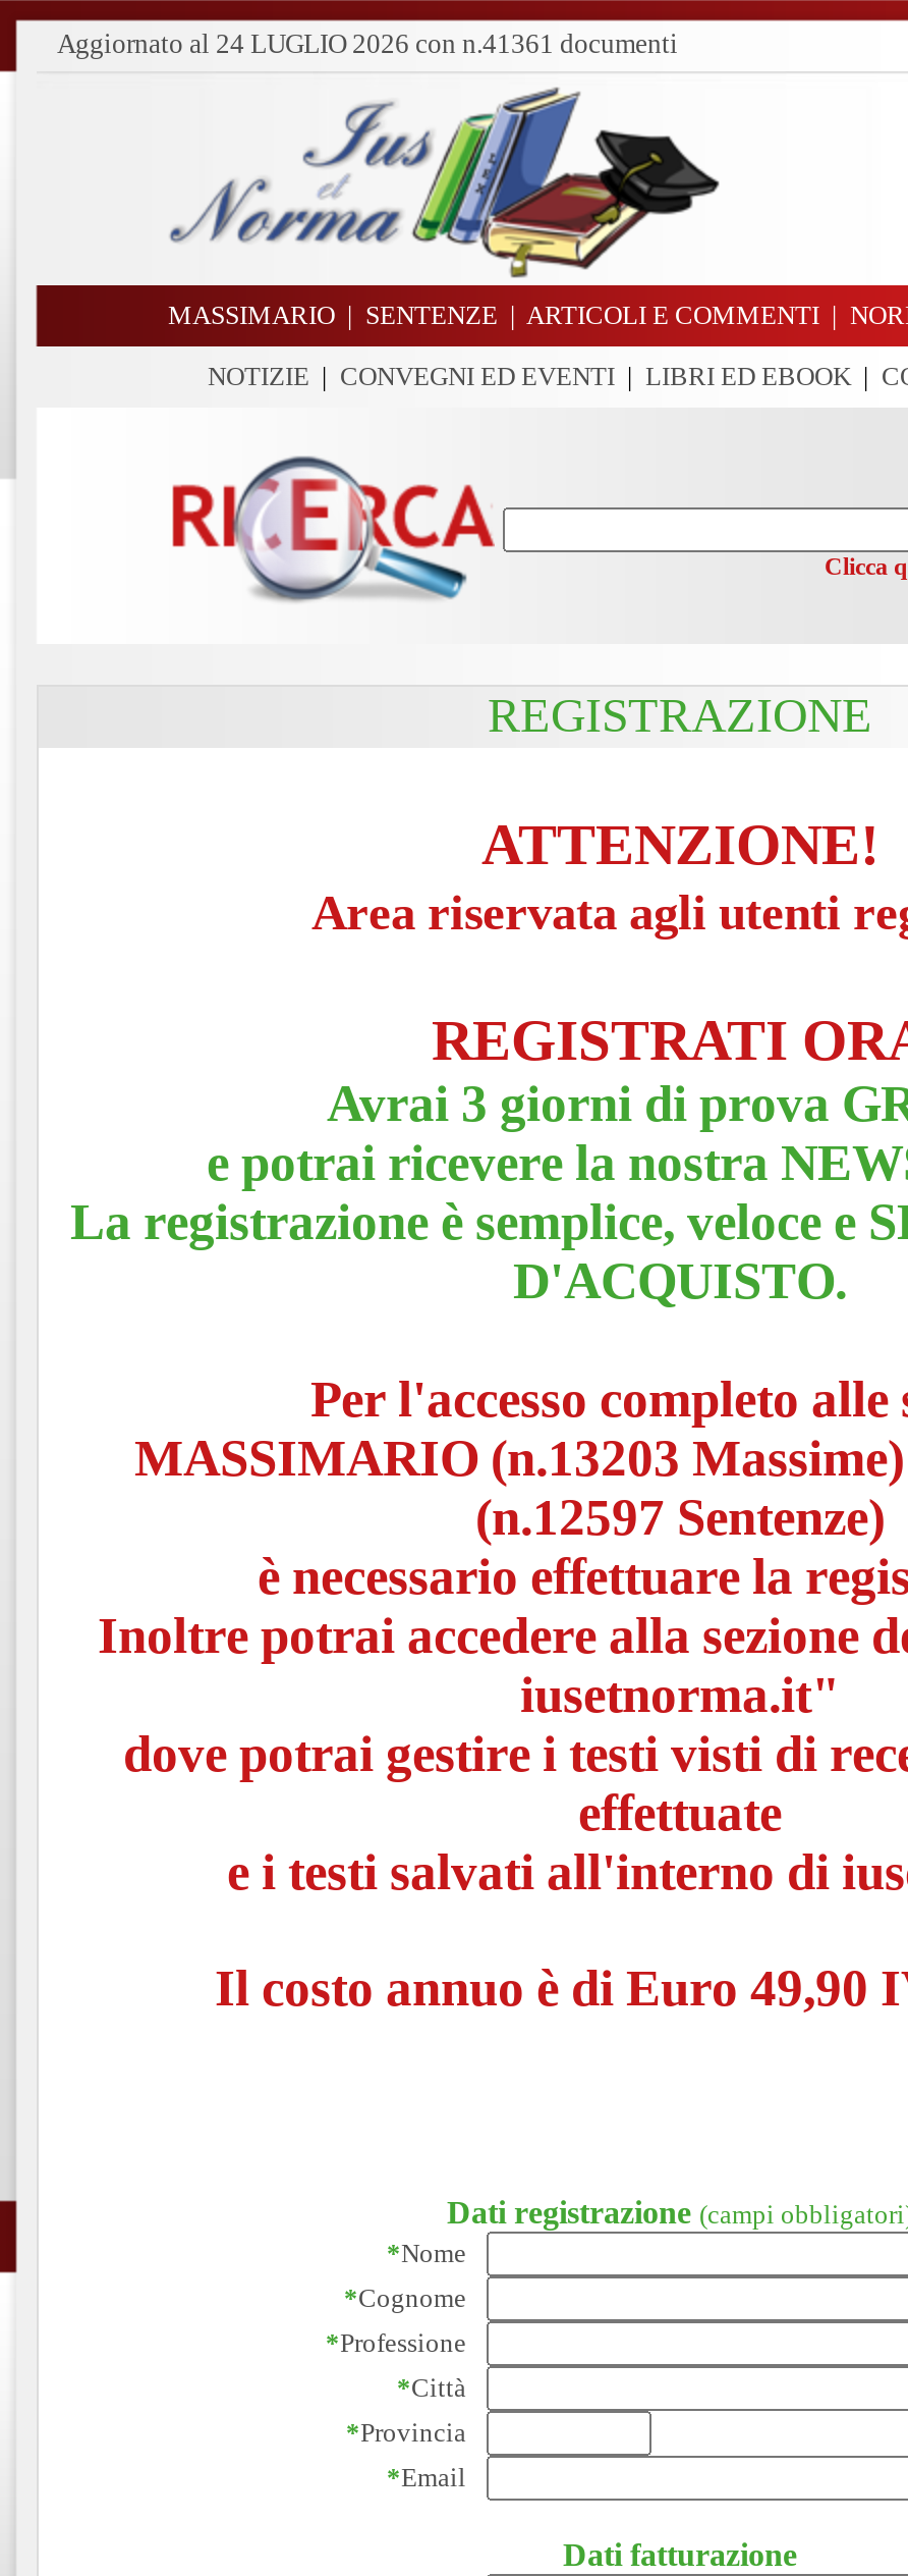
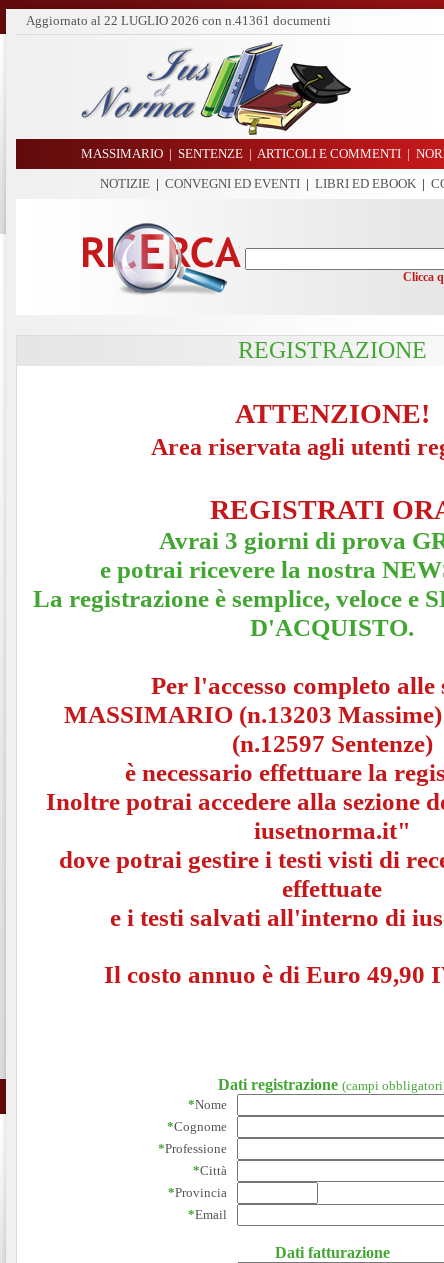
[57,29,678,59] Aggiornato al 24 LUGLIO 2026 con n.41361 documenti -> [26,13,331,28] Aggiornato al 22 LUGLIO 2026 con n.41361 documenti

